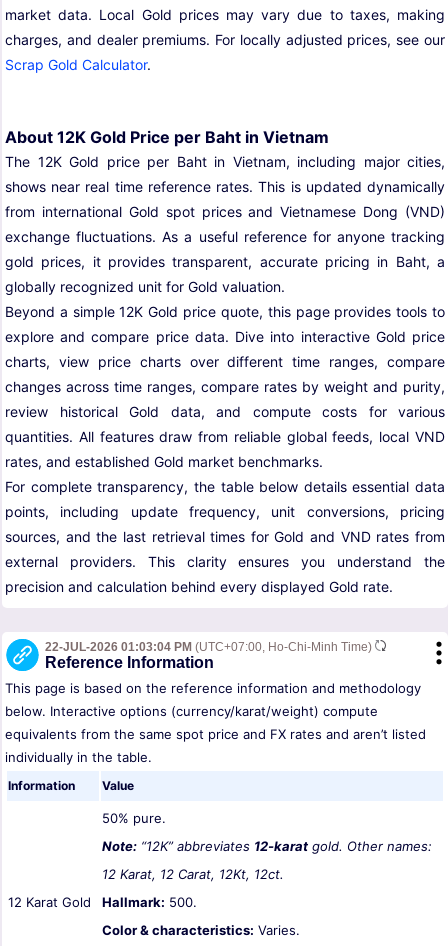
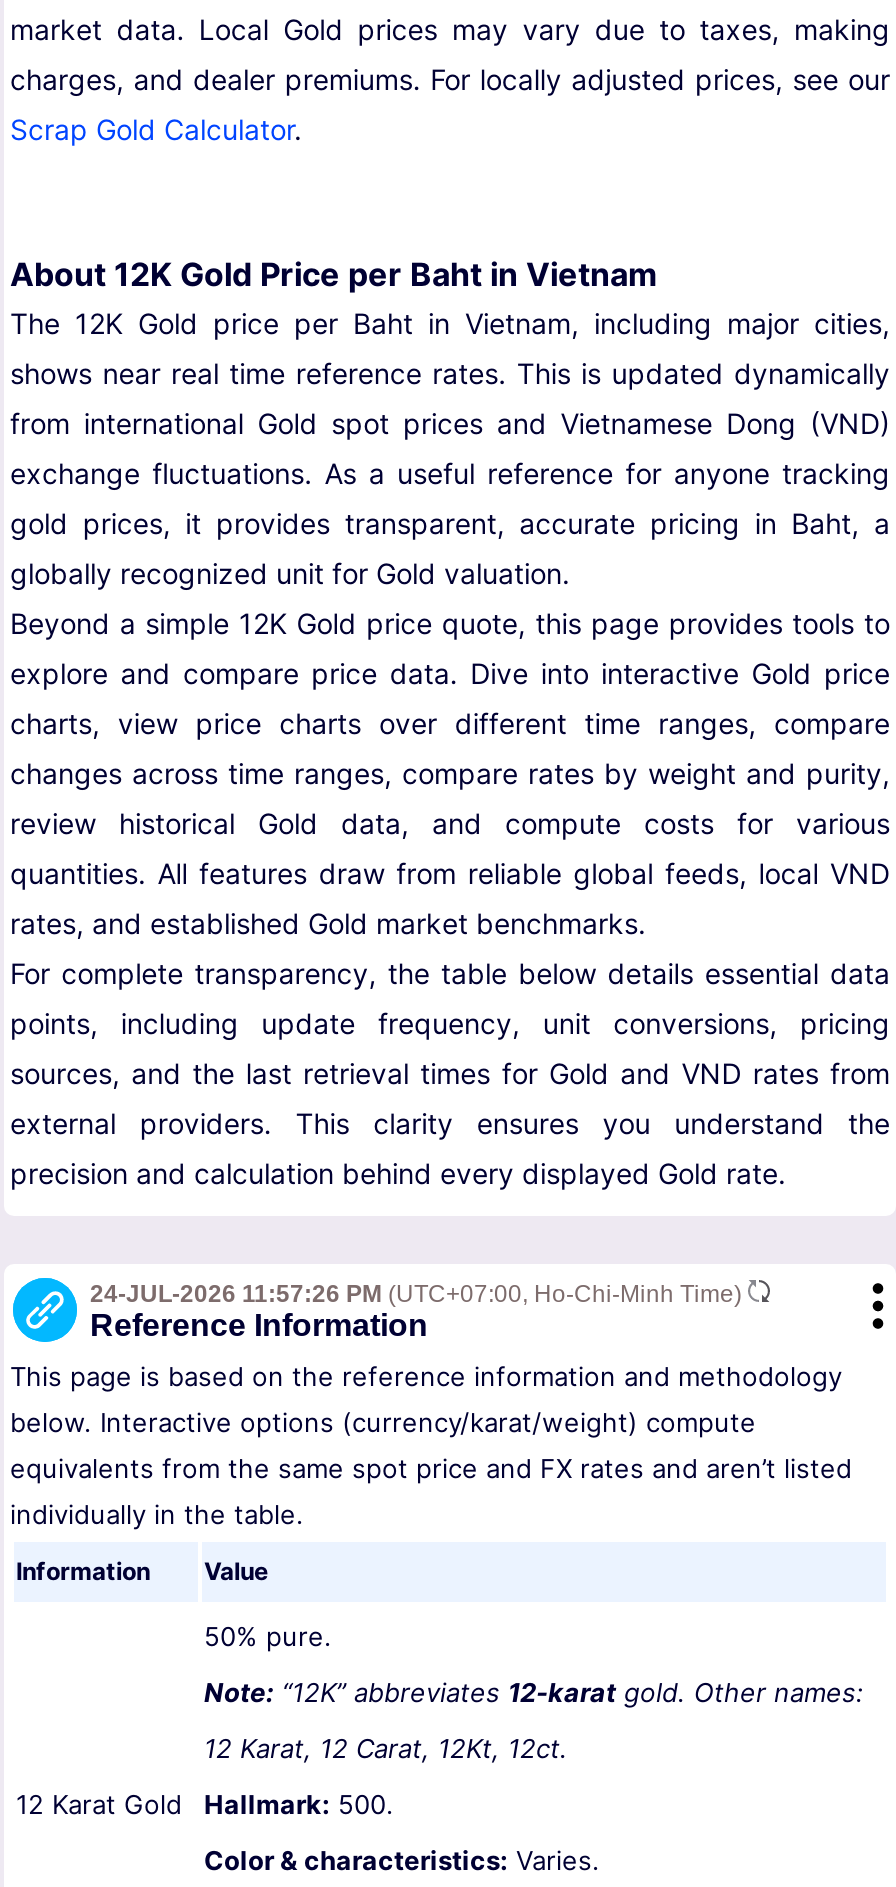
[45,640,375,654] 22-JUL-2026 01:03:04 PM (UTC+07:00, Ho-Chi-Minh Time) -> [90,1281,748,1309] 24-JUL-2026 11:57:26 PM (UTC+07:00, Ho-Chi-Minh Time)

